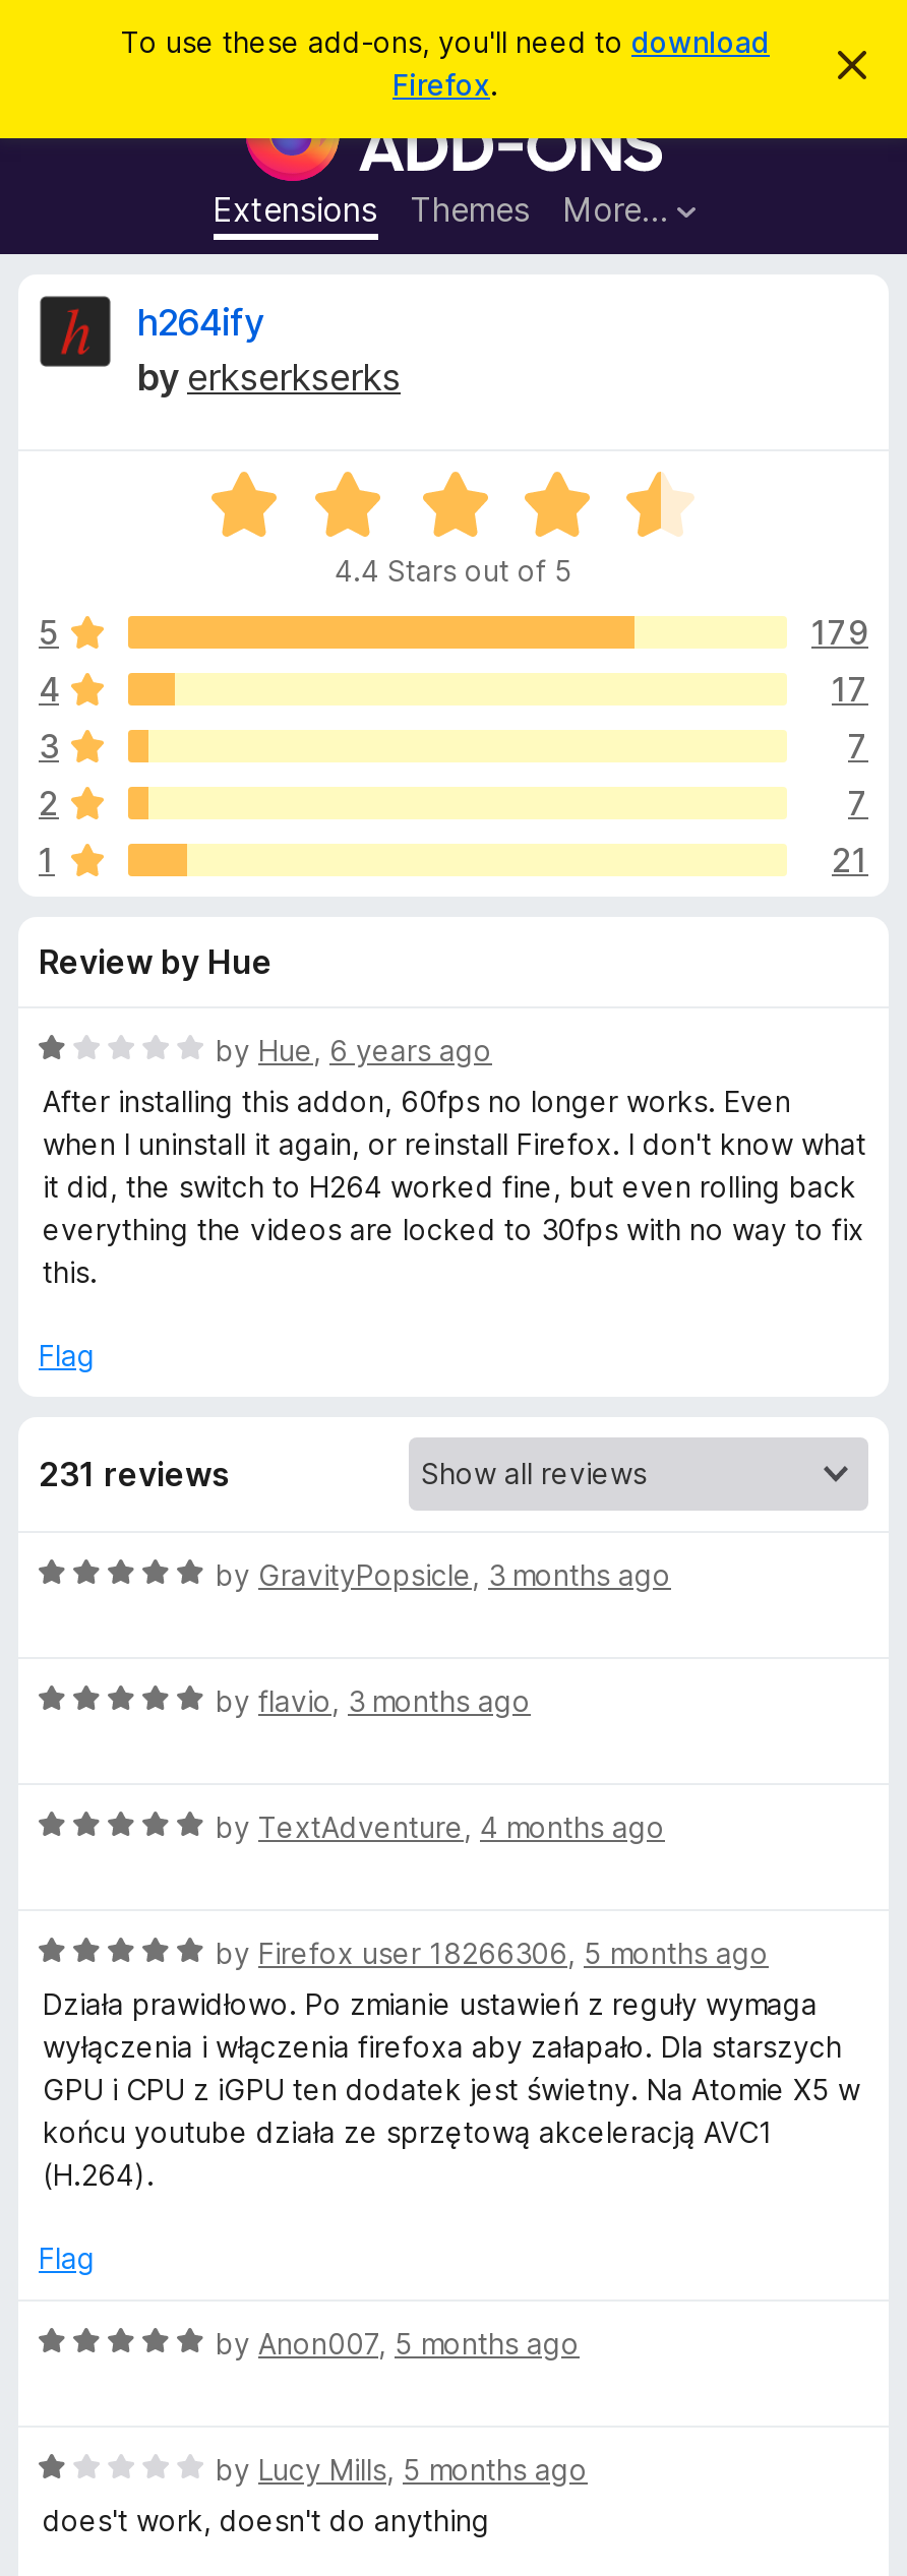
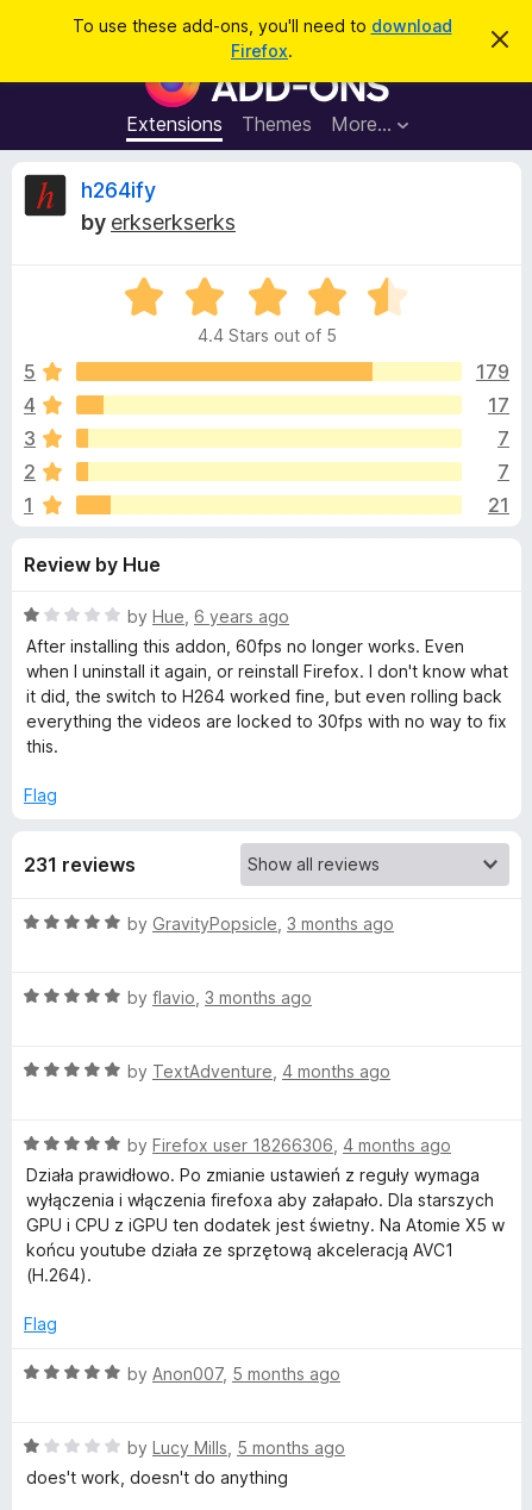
[216,1936,769,1970] by Firefox user 18266306, 5 months ago -> [127,1135,451,1155] by Firefox user 18266306, 4 months ago

